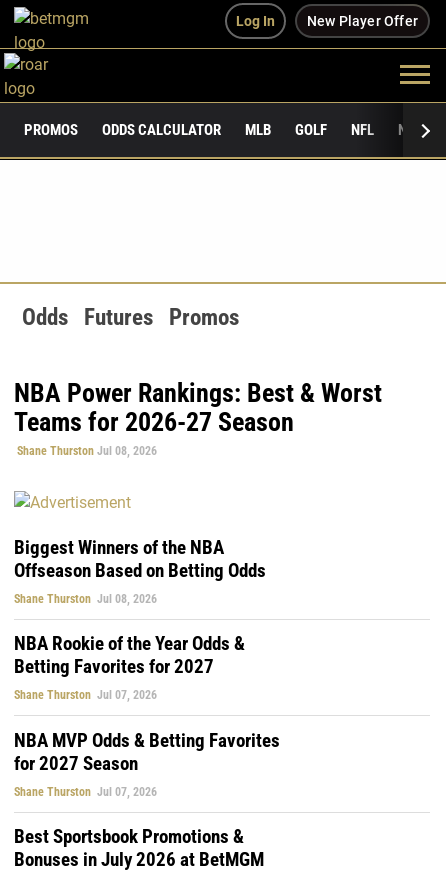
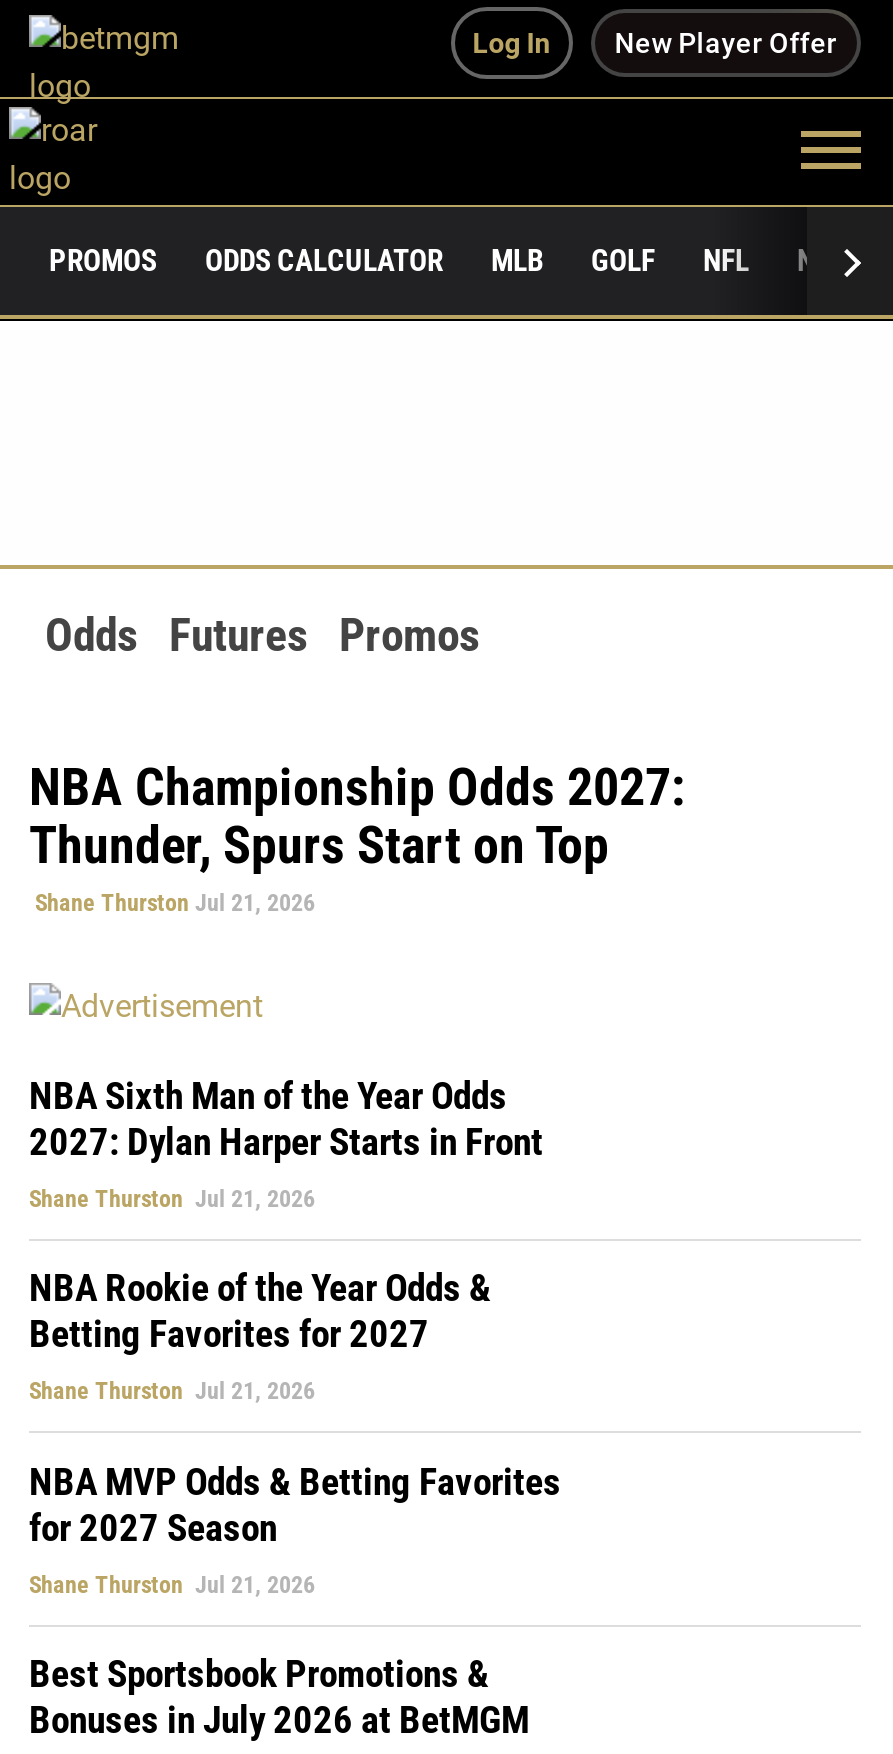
[14,378,382,458] NBA Power Rankings: Best & Worst | Teams for 2026-27 Season | Shane Thurston Jul 08, 2026 -> [29,757,685,917] NBA Championship Odds 2027: | Thunder, Spurs Start on Top | Shane Thurston Jul 21, 2026
[14,536,266,606] Biggest Winners of the NBA | Offseason Based on Betting Odds | Shane Thurston Jul 08, 2026 -> [29,1073,543,1213] NBA Sixth Man of the Year Odds | 2027: Dylan Harper Starts in Front | Shane Thurston Jul 21, 2026
[14,688,157,702] Shane Thurston Jul 07, 2026 -> [29,1377,315,1405] Shane Thurston Jul 21, 2026
[14,784,157,798] Shane Thurston Jul 07, 2026 -> [29,1570,315,1598] Shane Thurston Jul 21, 2026

